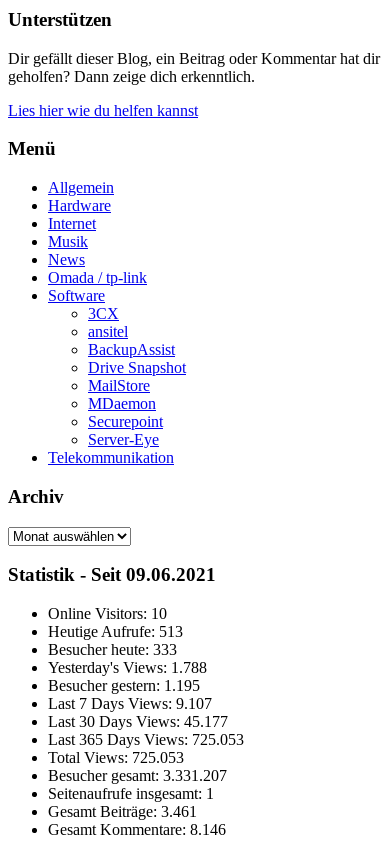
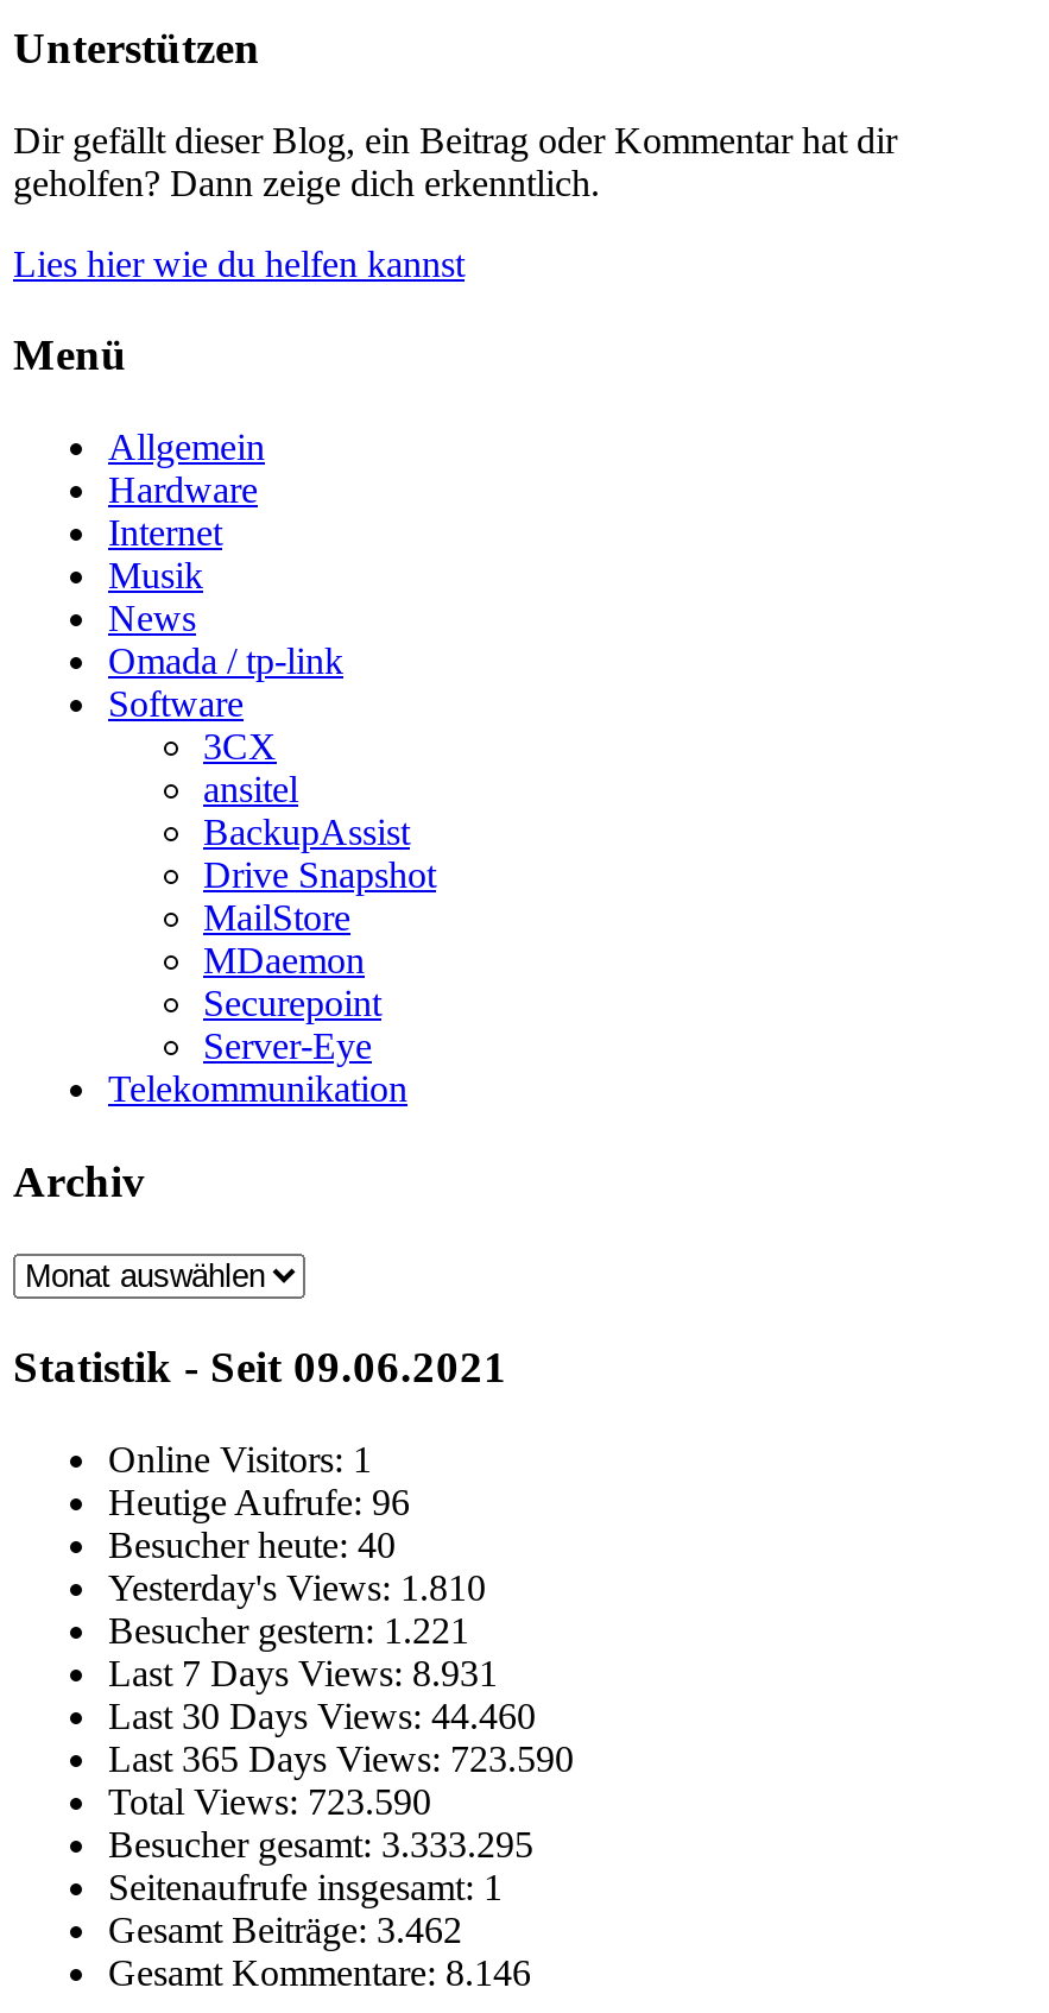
[48,605,167,622] Online Visitors: 10 -> [108,1439,372,1479] Online Visitors: 1
[48,623,183,640] Heutige Aufrufe: 513 -> [108,1482,410,1522] Heutige Aufrufe: 96
[48,641,177,658] Besucher heute: 333 -> [108,1525,396,1565] Besucher heute: 40
[48,659,207,676] Yesterday's Views: 1.788 -> [108,1567,486,1608] Yesterday's Views: 1.810
[48,677,200,694] Besucher gestern: 1.195 -> [108,1610,469,1651] Besucher gestern: 1.221
[48,695,212,712] Last 7 Days Views: 9.107 -> [108,1653,498,1693] Last 7 Days Views: 8.931
[48,713,228,730] Last 30 Days Views: 45.177 -> [108,1696,536,1736] Last 30 Days Views: 44.460
[48,731,244,748] Last 365 Days Views: 725.053 -> [108,1738,574,1779] Last 365 Days Views: 723.590
[48,749,184,766] Total Views: 725.053 -> [108,1781,431,1822] Total Views: 723.590
[48,767,227,784] Besucher gesamt: 3.331.207 -> [108,1824,533,1864] Besucher gesamt: 3.333.295
[48,803,197,820] Gesamt Beiträge:3.461 -> [108,1910,462,1950] Gesamt Beiträge:3.462

